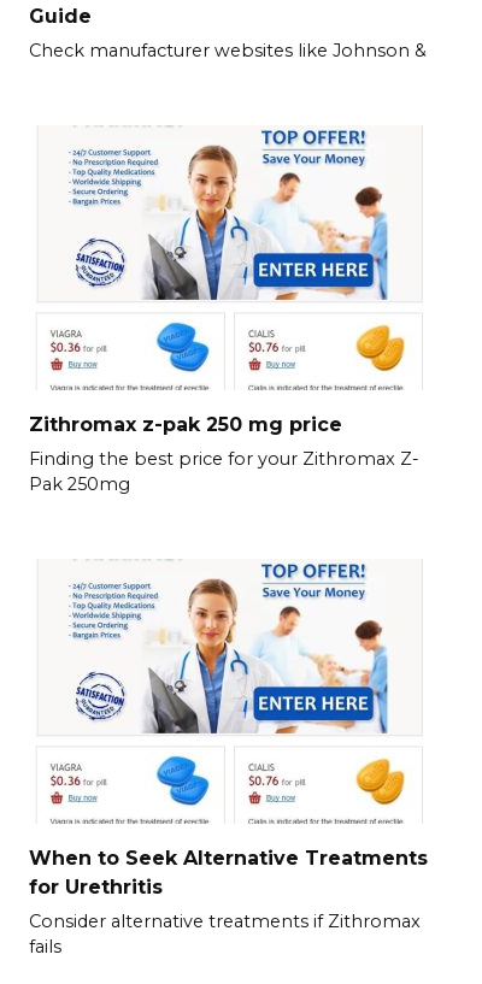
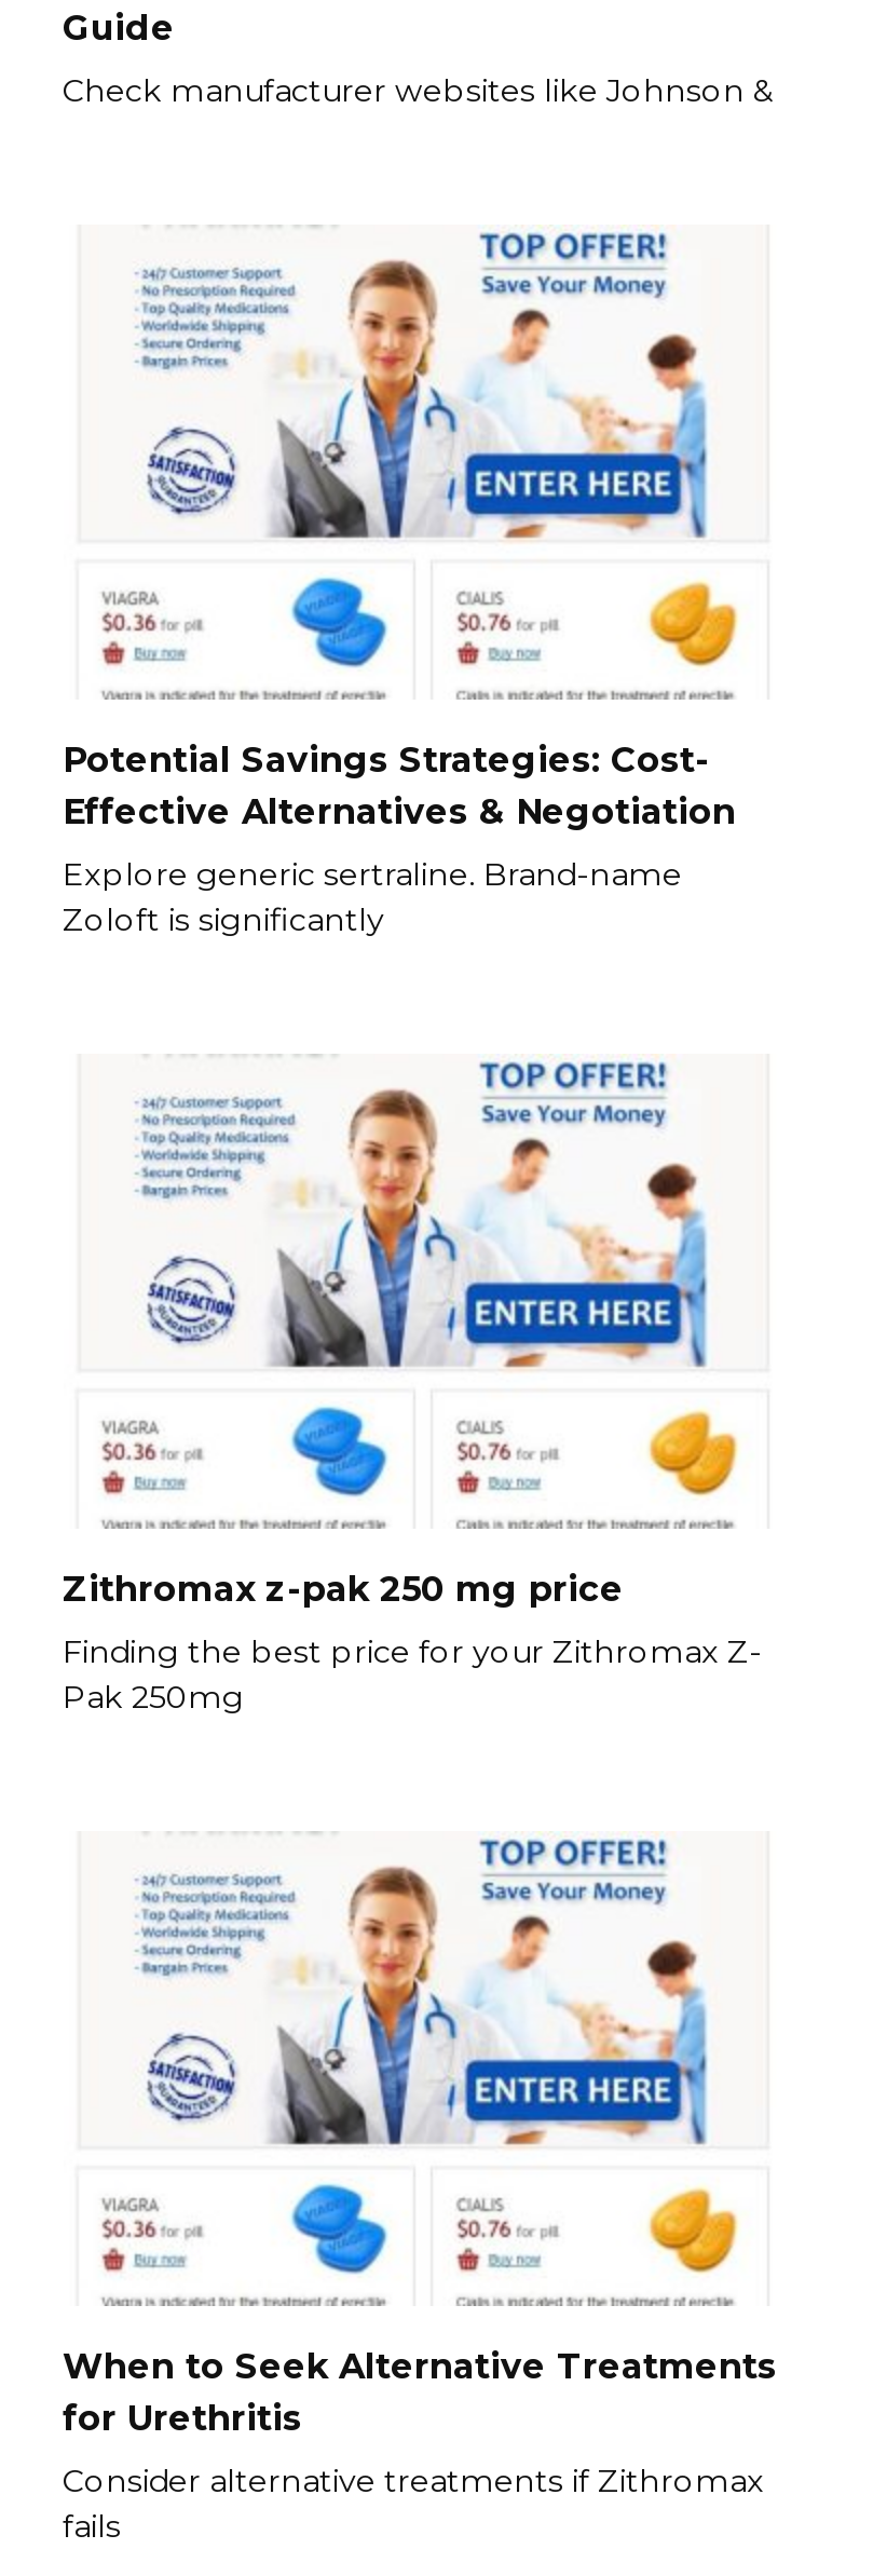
none -> [63,740,736,939] Potential Savings Strategies: Cost- | Effective Alternatives & Negotiation | Explore generic sertraline. Brand-name | Zoloft is significantly

